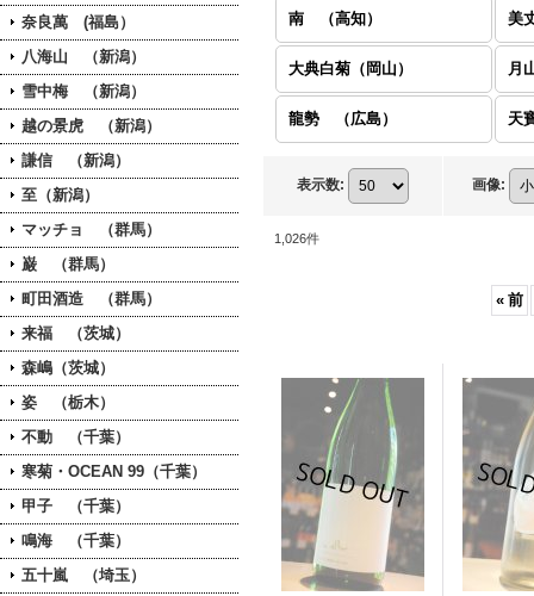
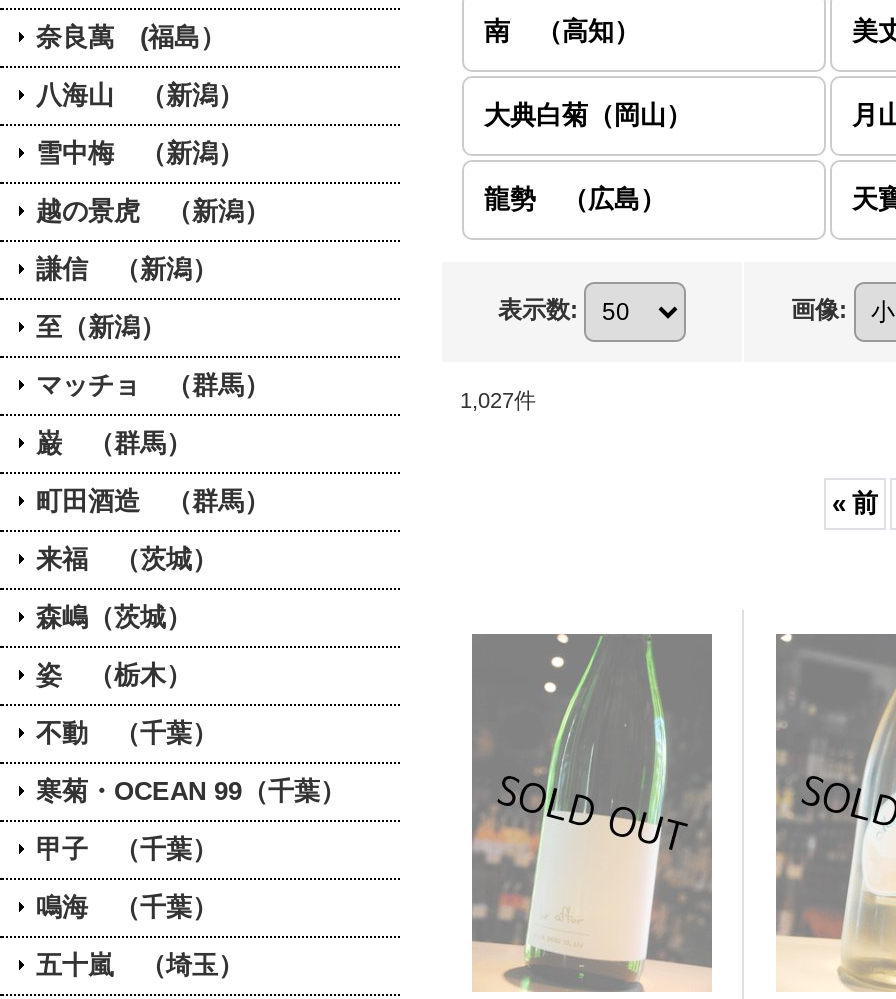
[274,231,319,246] 1,026件 -> [460,388,536,412] 1,027件

